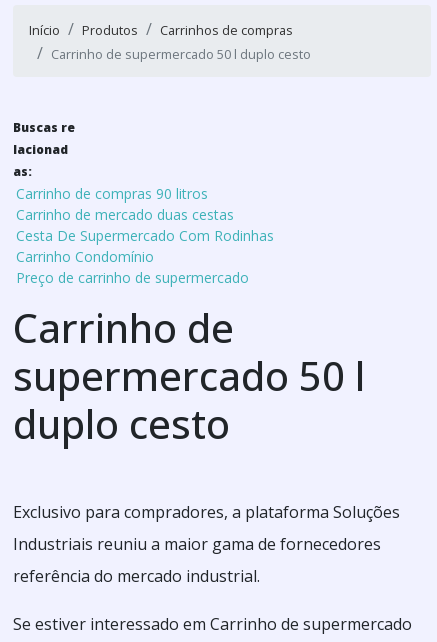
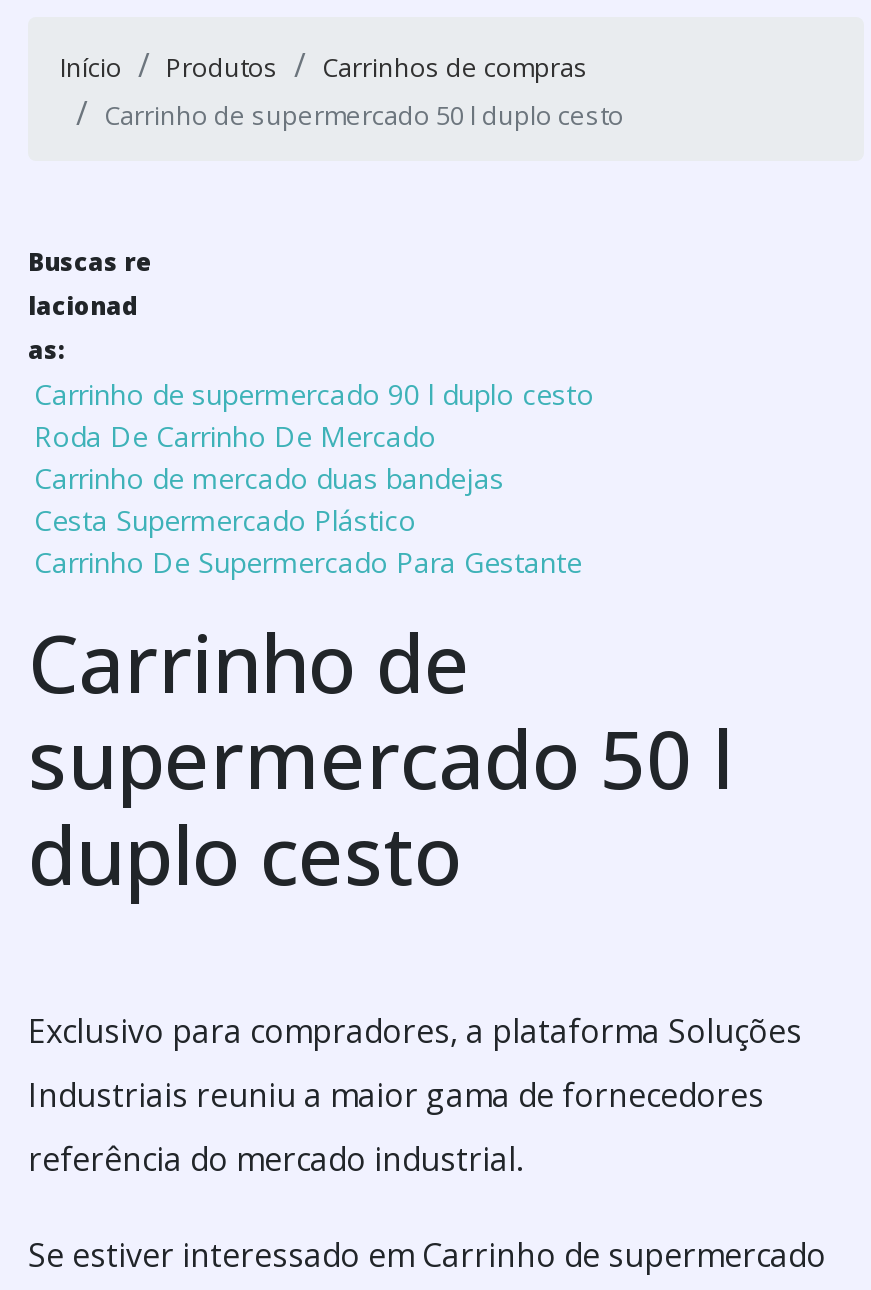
[16,184,274,287] Carrinho de compras 90 litros | Carrinho de mercado duas cestas | Cesta De Supermercado Com Rodinhas | Carrinho Condomínio | Preço de carrinho de supermercado -> [34,375,594,581] Carrinho de supermercado 90 l duplo cesto | Roda De Carrinho De Mercado | Carrinho de mercado duas bandejas | Cesta Supermercado Plástico | Carrinho De Supermercado Para Gestante

